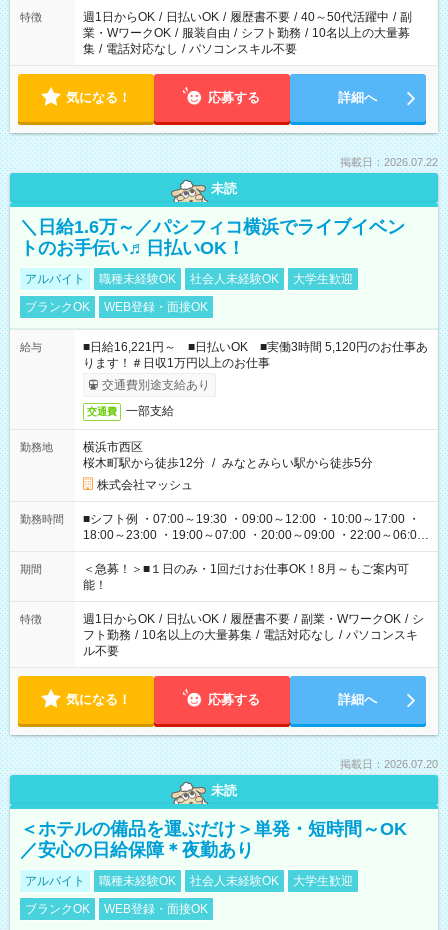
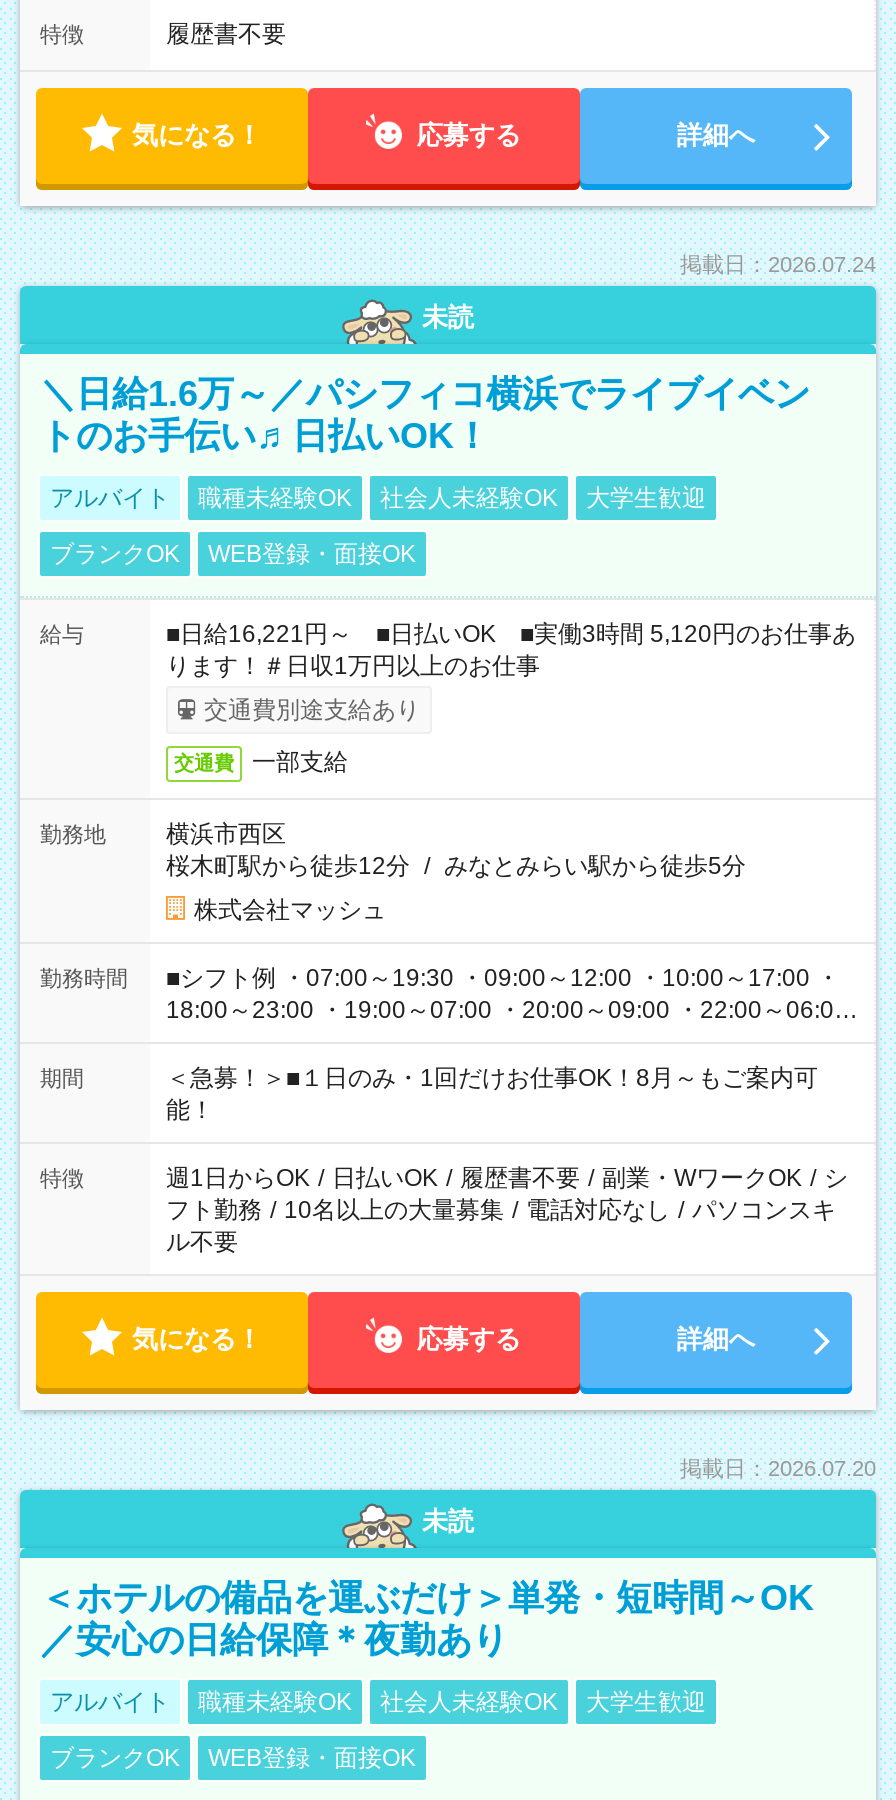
[83,10,412,56] 週1日からOK / 日払いOK / 履歴書不要 / 40～50代活躍中 / 副 | 業・WワークOK / 服装自由 / シフト勤務 / 10名以上の大量募 | 集 / 電話対応なし / パソコンスキル不要 -> [166,20,286,48] 履歴書不要
[340,156,438,168] 掲載日：2026.07.22 -> [680,252,876,276] 掲載日：2026.07.24

